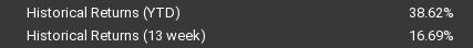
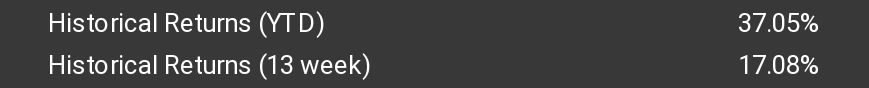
[409,5,454,21] 38.62% -> [738,9,820,39] 37.05%
[409,28,454,44] 16.69% -> [738,51,820,81] 17.08%

